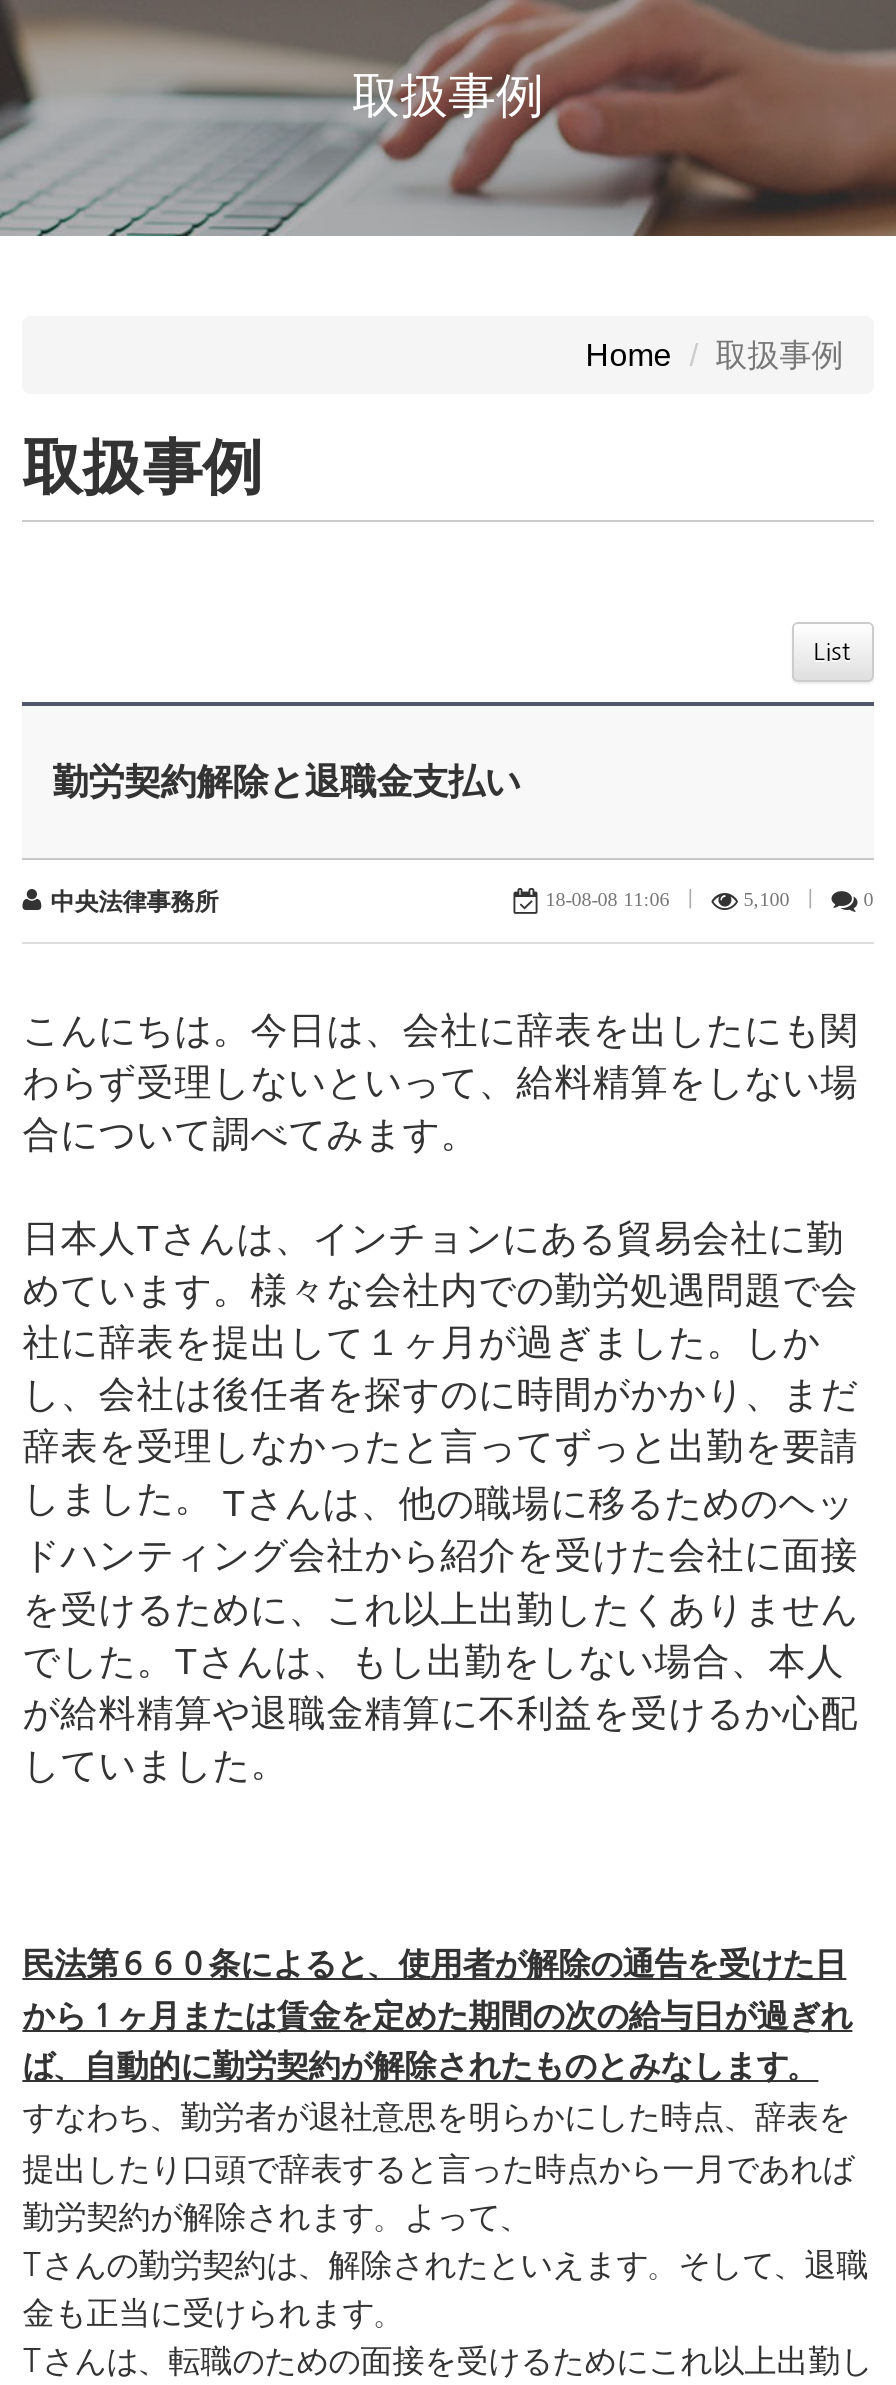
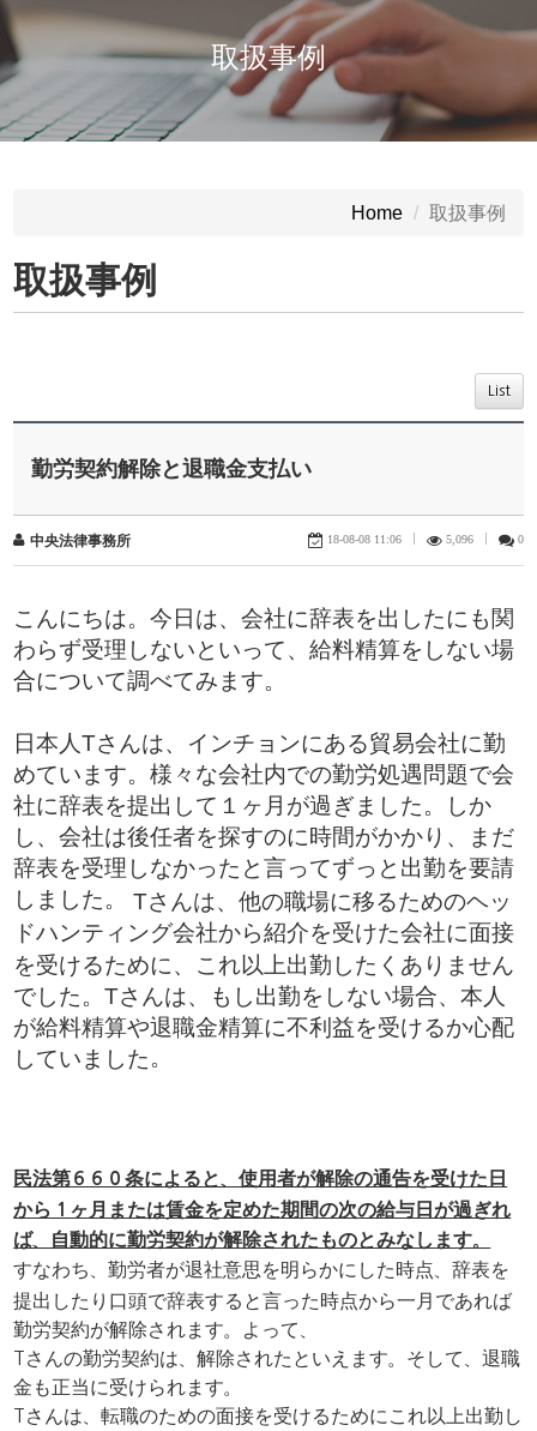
[744,888,790,910] 5,100 -> [446,533,473,546] 5,096

